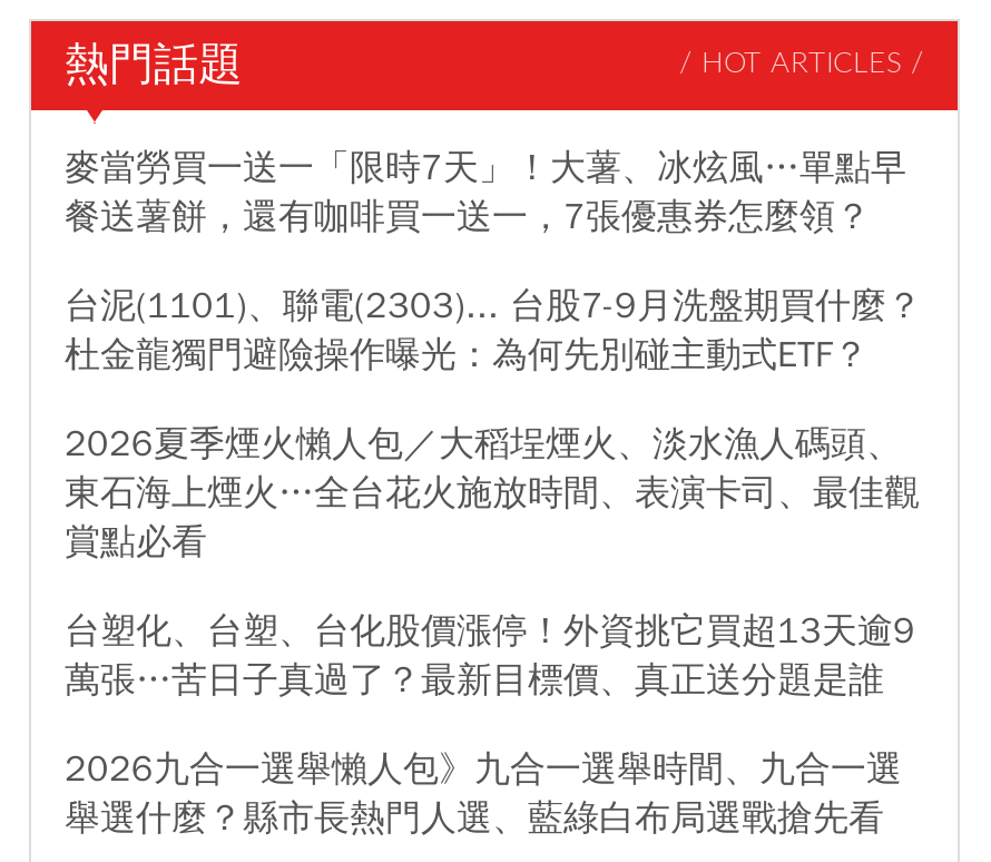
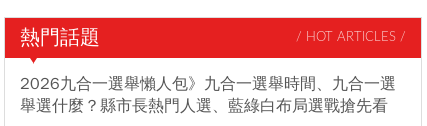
[65,146,922,703] 麥當勞買一送一「限時7天」！大薯、冰炫風…單點早 | 餐送薯餅，還有咖啡買一送一，7張優惠券怎麼領？ | 台泥(1101)、聯電(2303)... 台股7-9月洗盤期買什麼？ | 杜金龍獨門避險操作曝光：為何先別碰主動式ETF？ | 2026夏季煙火懶人包／大稻埕煙火、淡水漁人碼頭、 | 東石海上煙火…全台花火施放時間、表演卡司、最佳觀 | 賞點必看 | 台塑化、台塑、台化股價漲停！外資挑它買超13天逾9 | 萬張…苦日子真過了？最新目標價、真正送分題是誰 -> none

